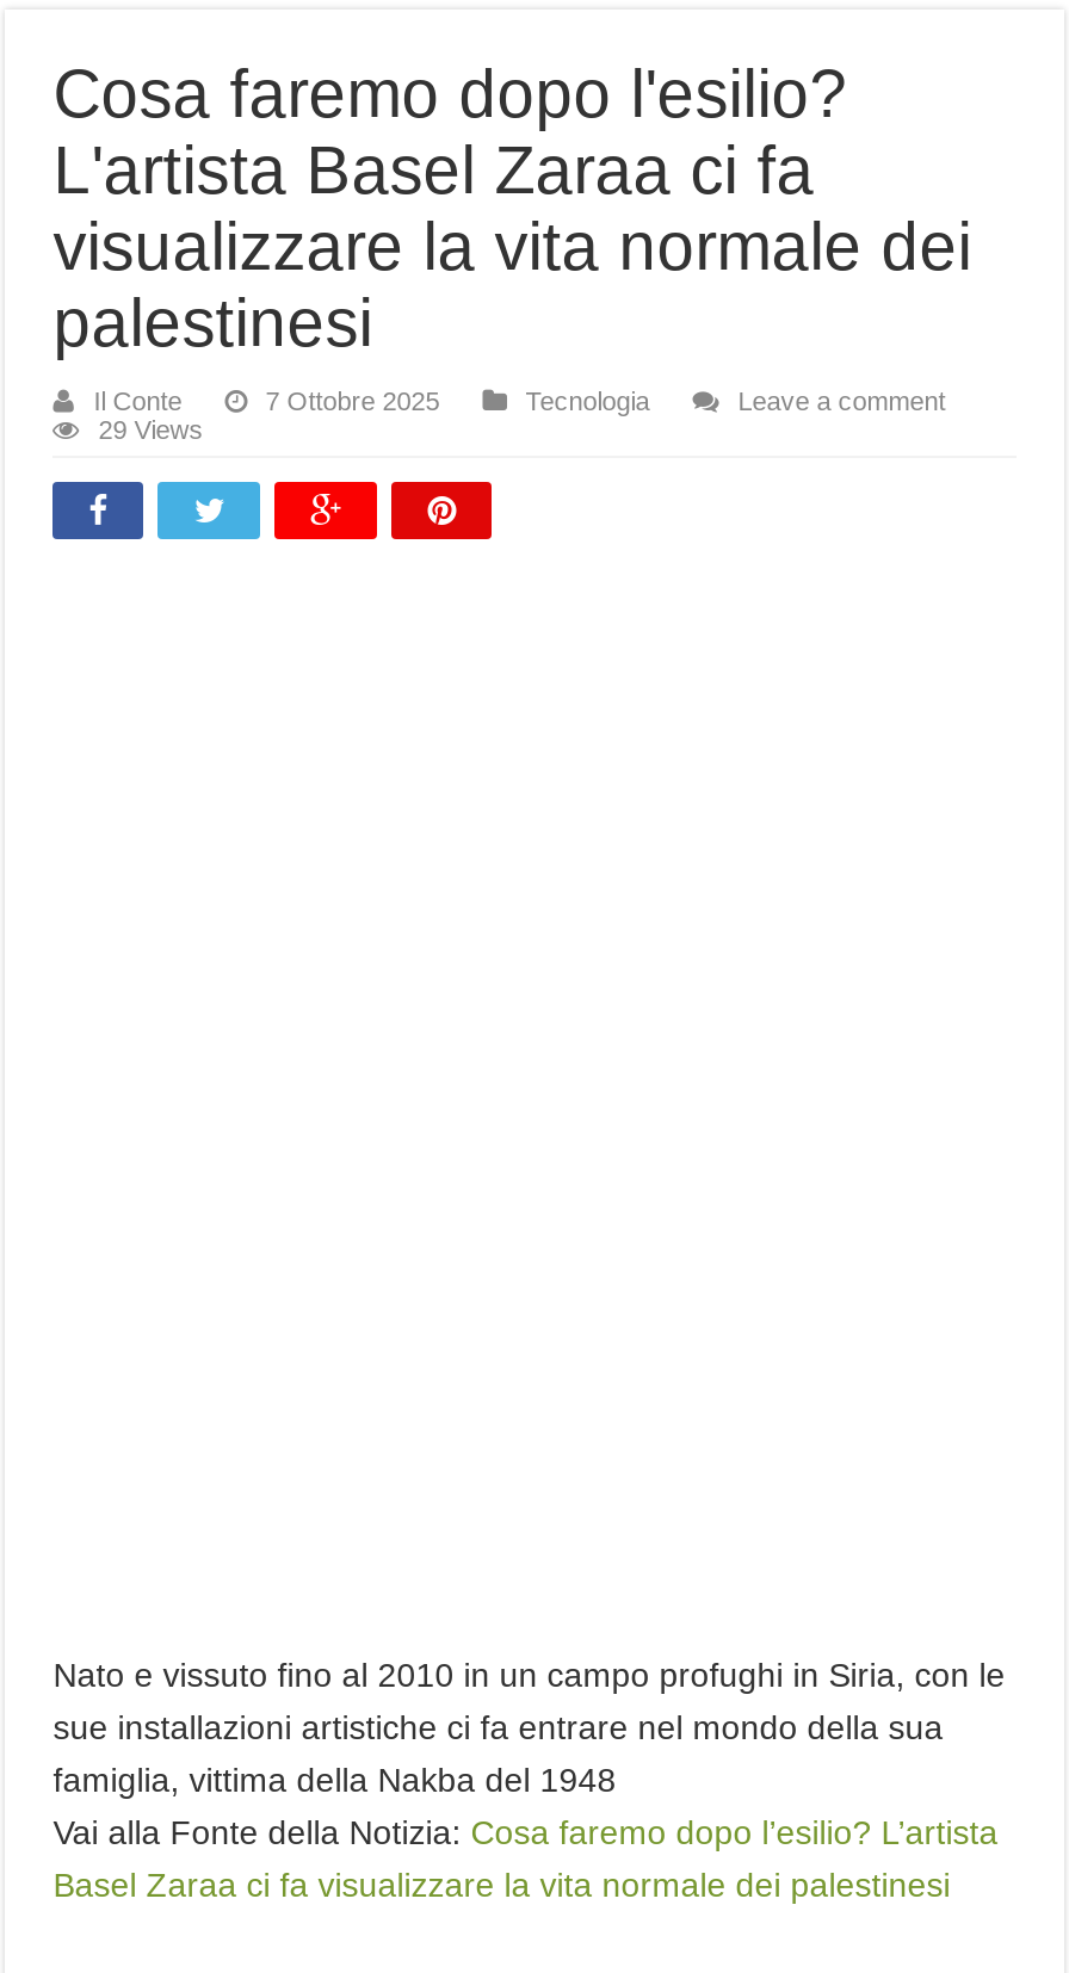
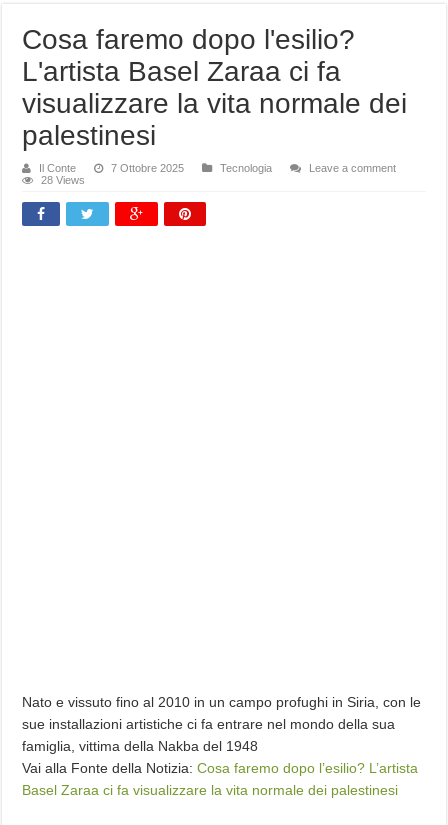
[98,415,203,444] 29 Views -> [41,174,85,186] 28 Views

